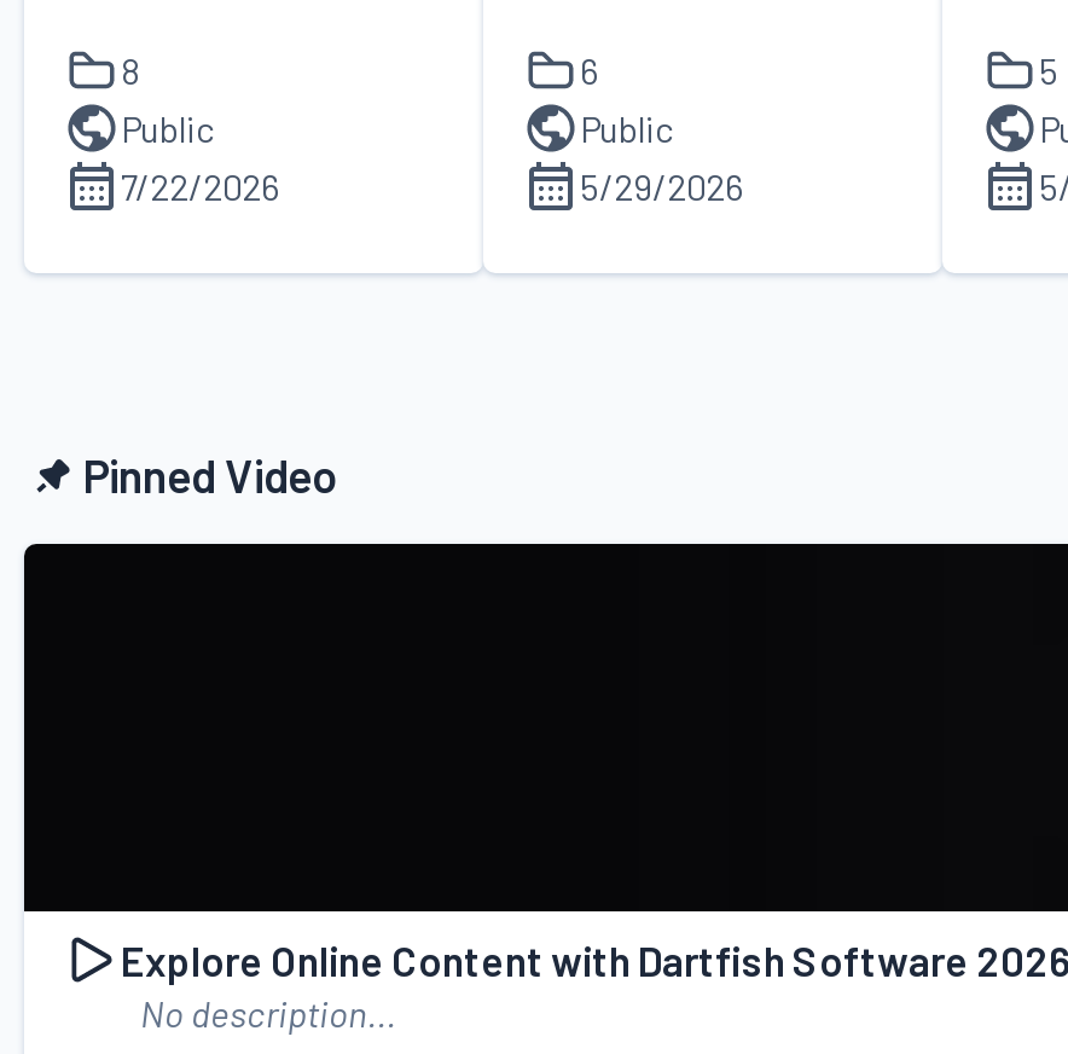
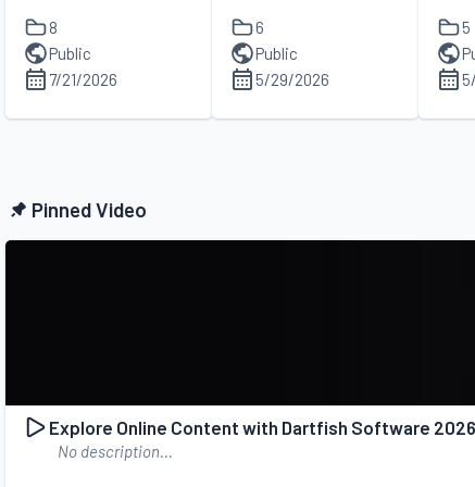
[121,163,280,207] 7/22/2026 -> [49,69,117,89] 7/21/2026

